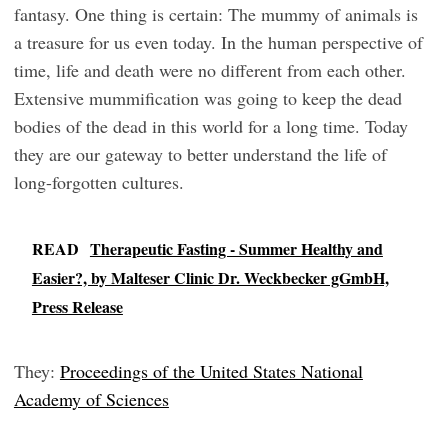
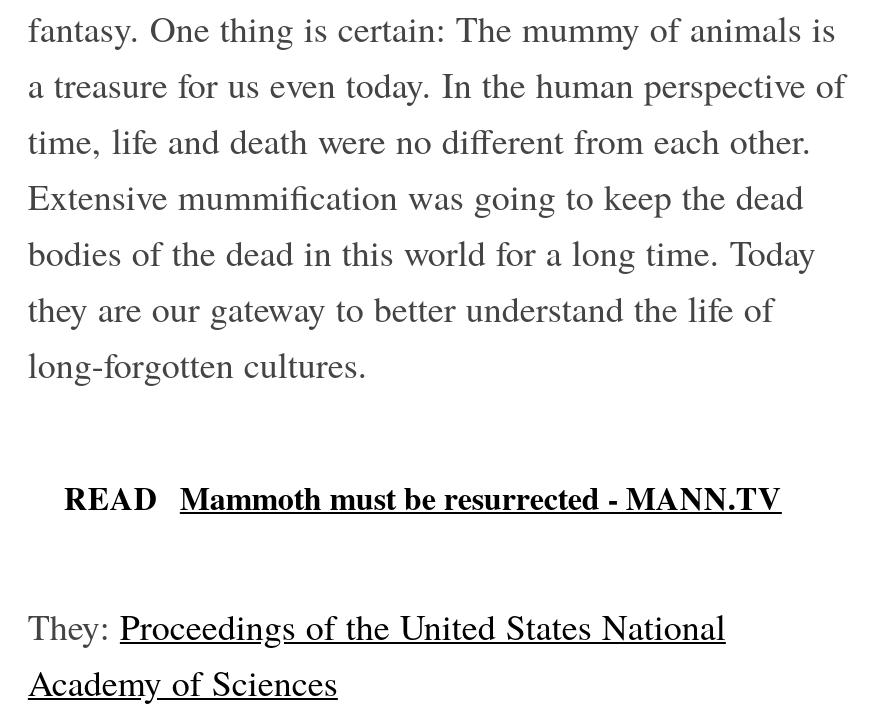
[32,237,389,318] READ Therapeutic Fasting - Summer Healthy and | Easier?, by Malteser Clinic Dr. Weckbecker gGmbH, | Press Release -> [64,474,782,520] READ Mammoth must be resurrected - MANN.TV

